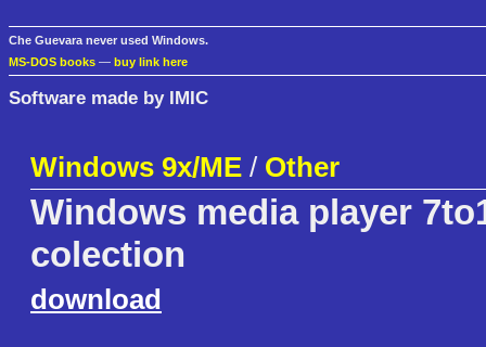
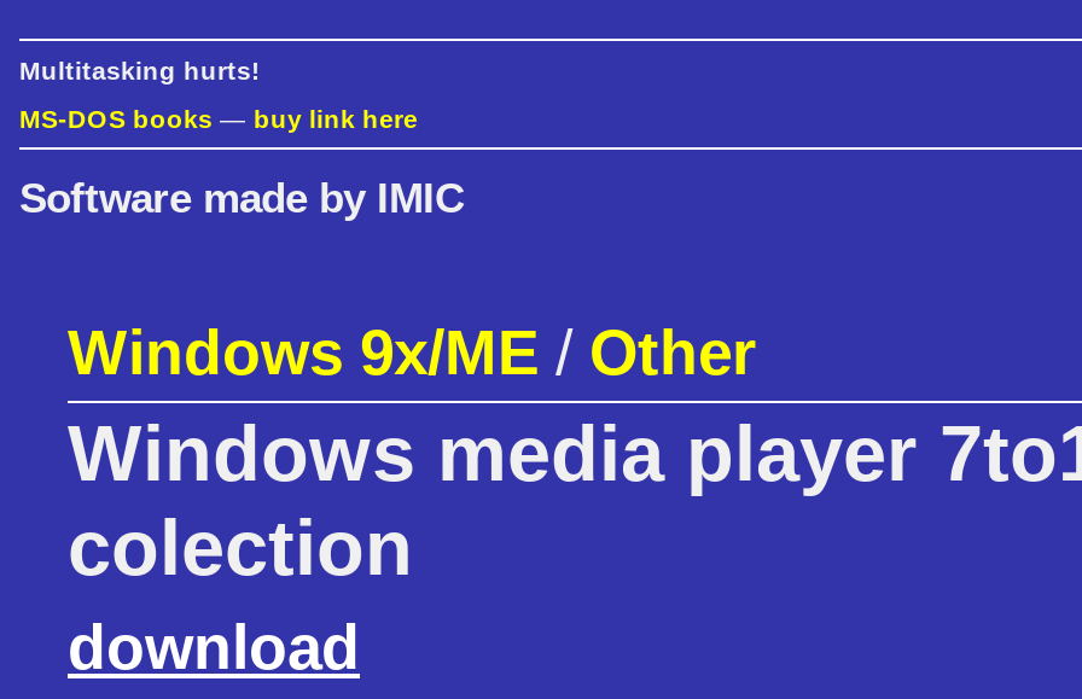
[9,34,208,47] Che Guevara never used Windows. -> [19,56,261,85] Multitasking hurts!

